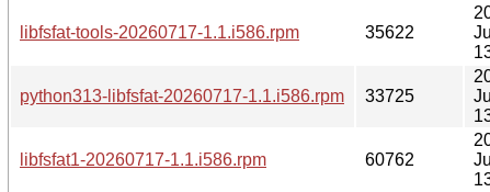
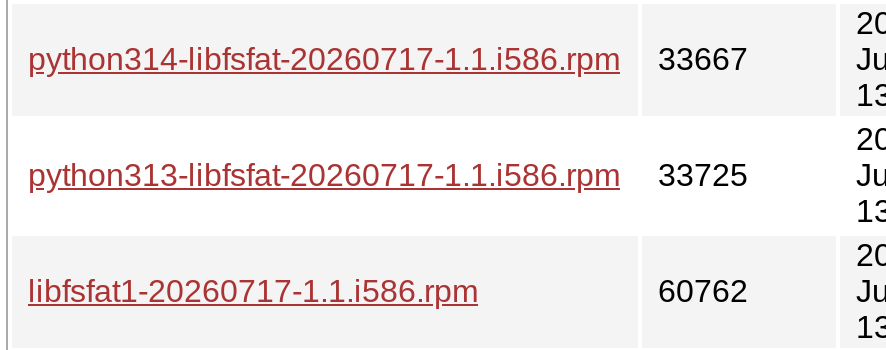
[20,23,414,42] libfsfat-tools-20260717-1.1.i586.rpm | 35622 -> [28,42,748,76] python314-libfsfat-20260717-1.1.i586.rpm | 33667

